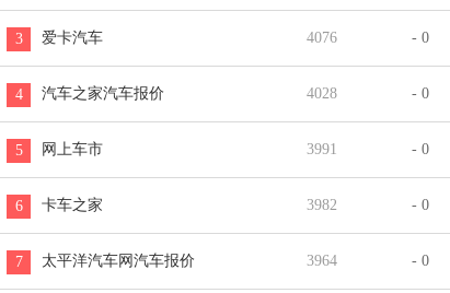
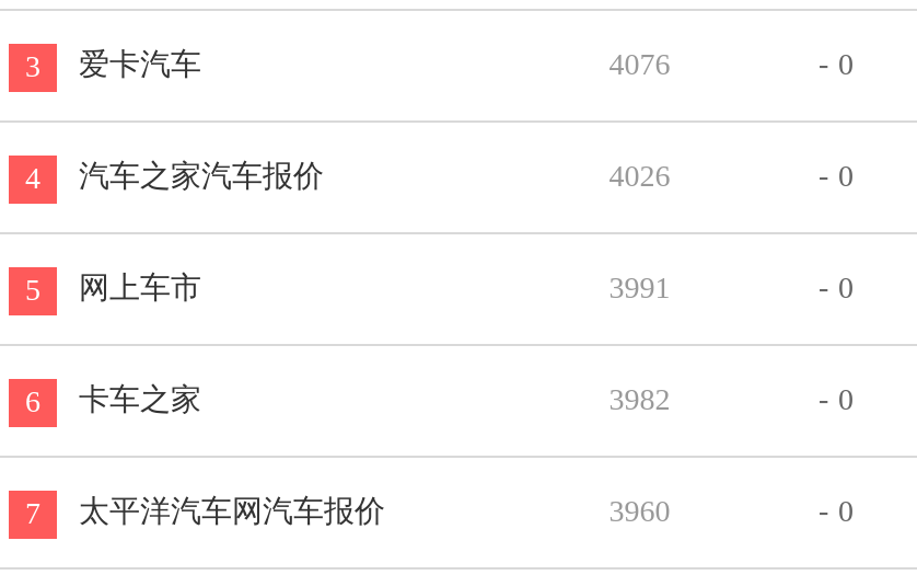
[307,85,337,101] 4028 -> [609,159,670,192] 4026
[307,252,337,269] 3964 -> [609,495,670,527] 3960

